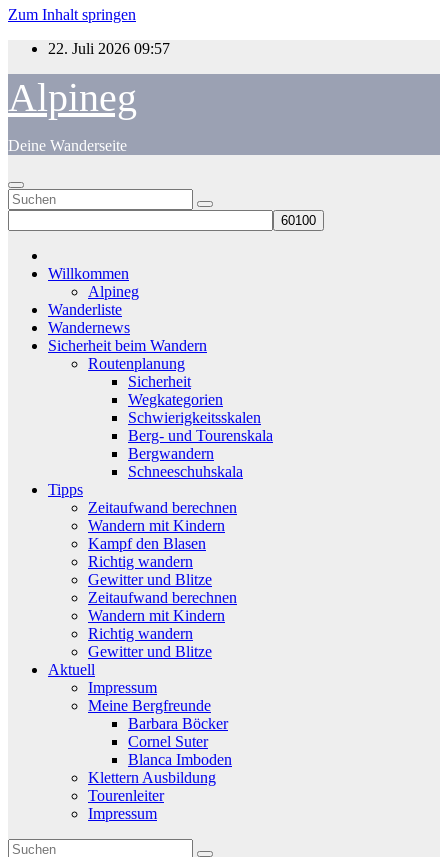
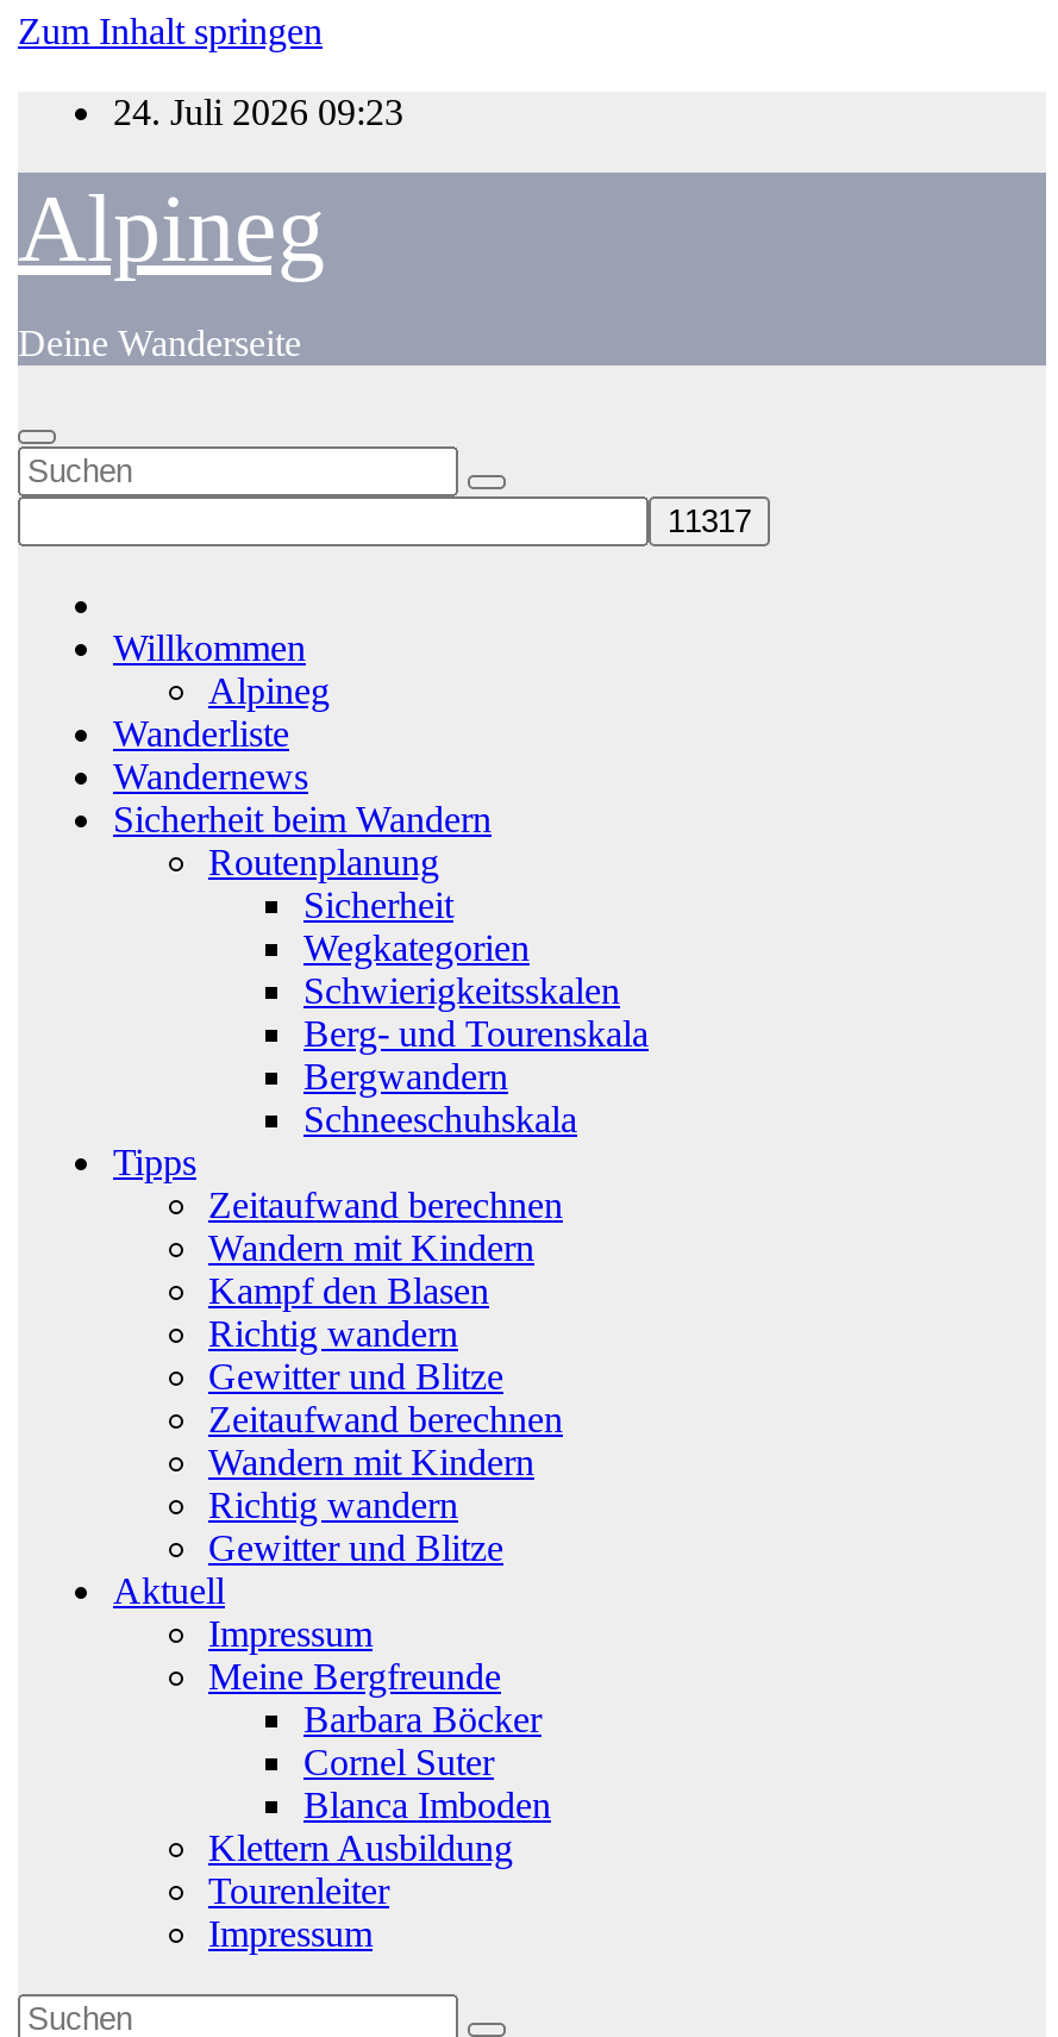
[48,40,170,57] 22. Juli 2026 09:57 -> [113,92,403,132] 24. Juli 2026 09:23

